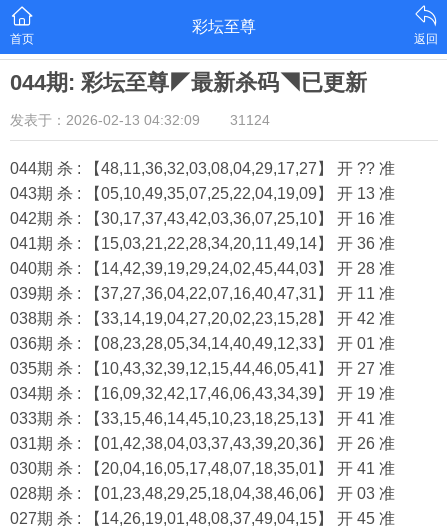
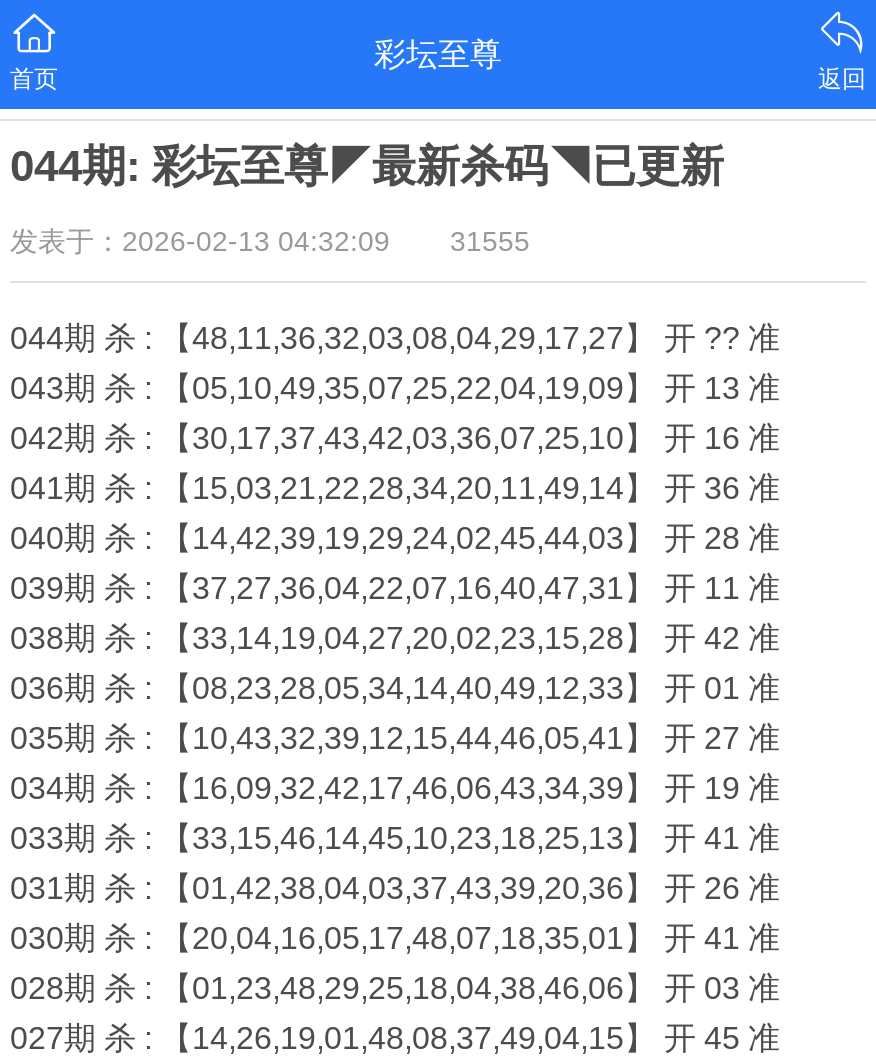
[10,112,270,128] 发表于：2026-02-13 04:32:09 31124 -> [10,225,530,257] 发表于：2026-02-13 04:32:09 31555

